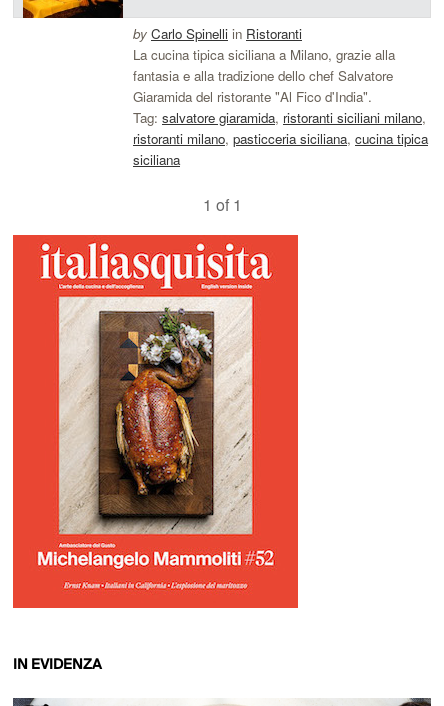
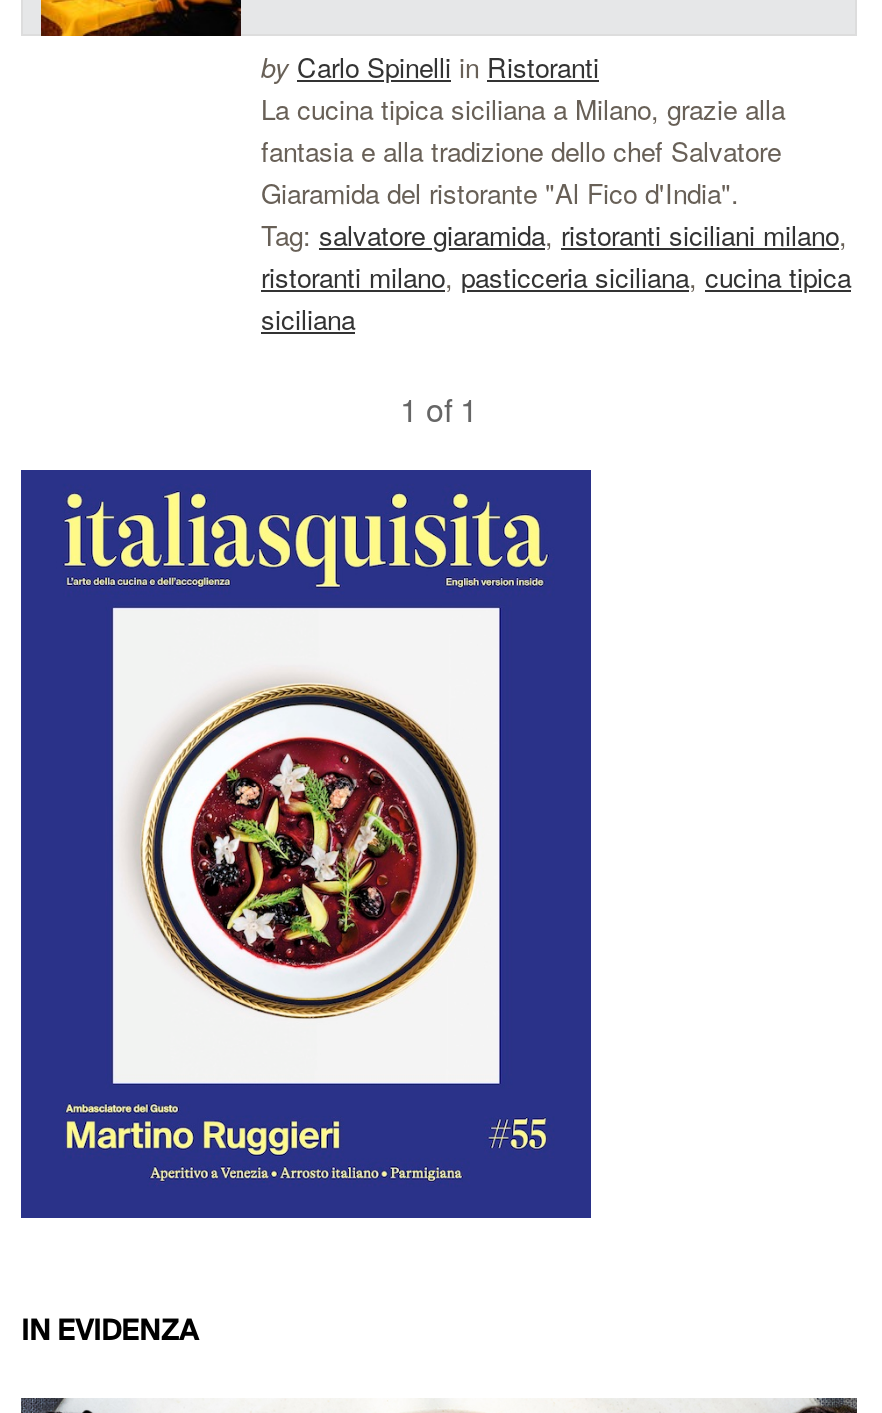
[12,234,299,609] [image] -> [19,468,593,1220] [image]

